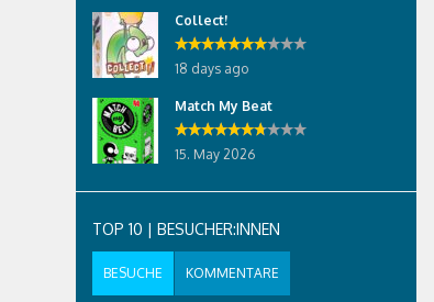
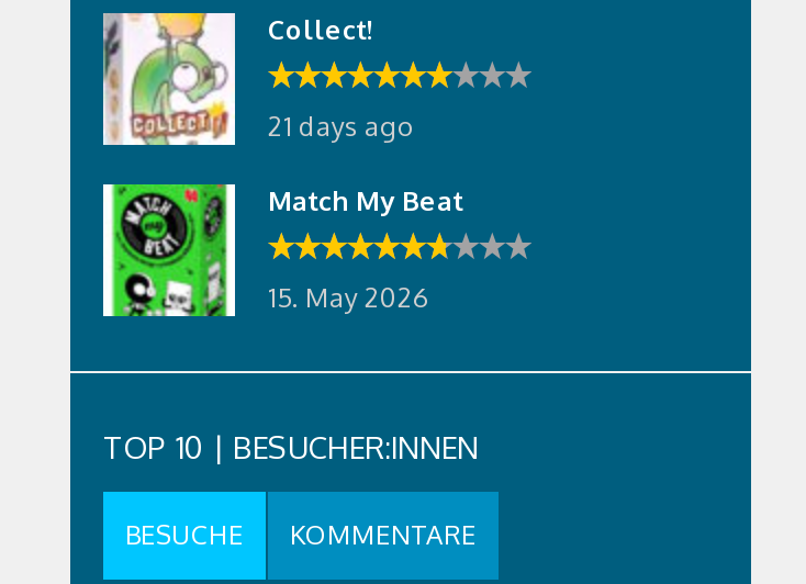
[175,60,248,77] 18 days ago -> [268,111,413,144] 21 days ago

